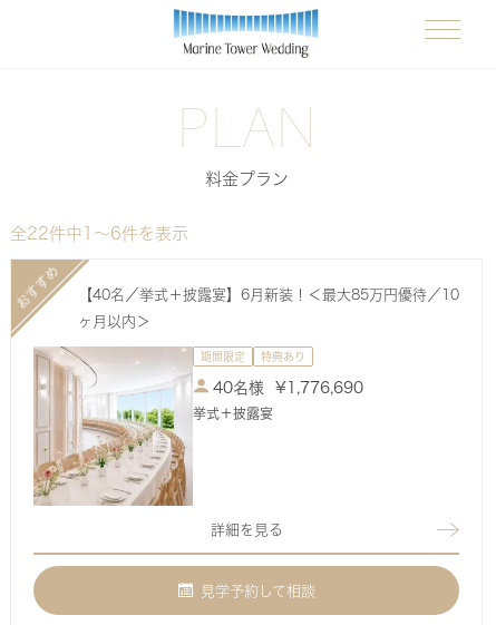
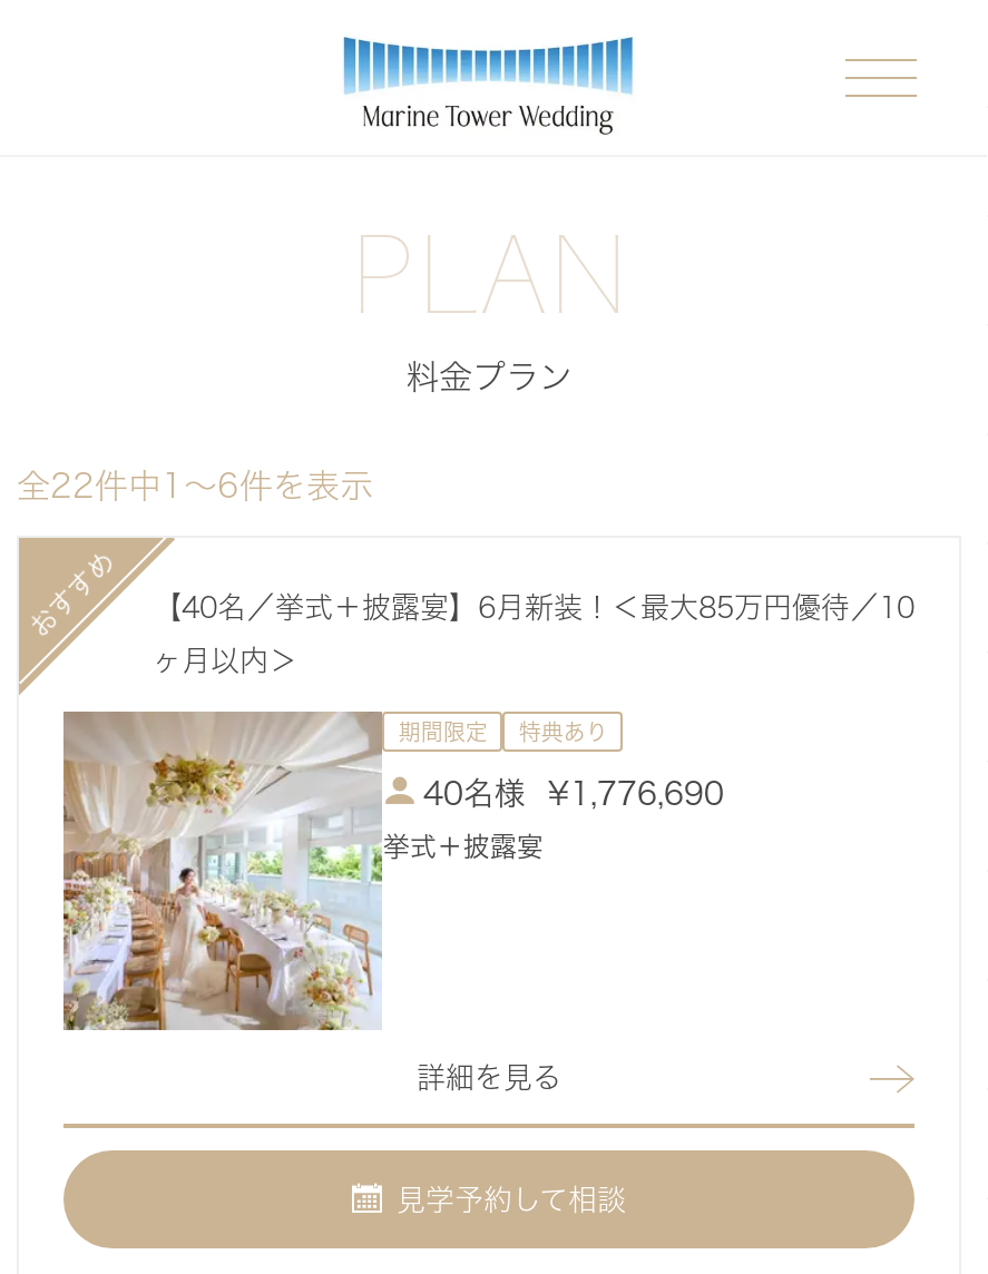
[32,346,194,507] [image] -> [61,712,384,1032] [image]

